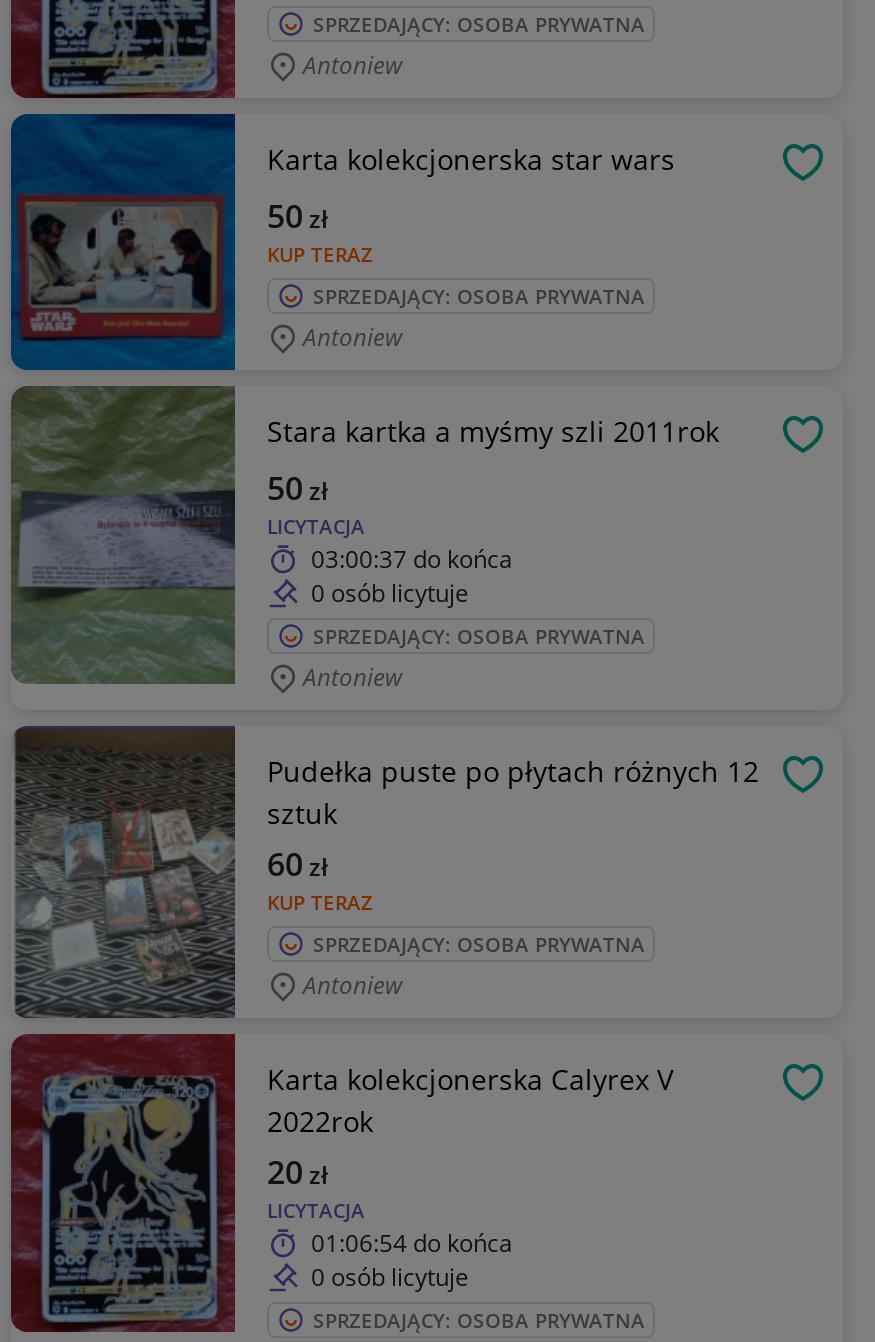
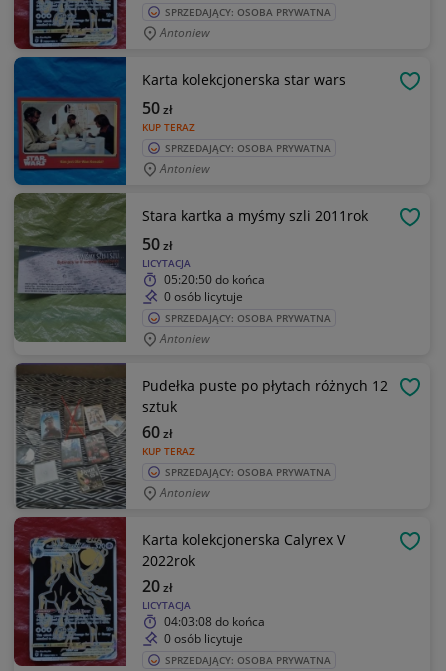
[311,542,513,576] 03:00:37 do końca -> [164,271,265,288] 05:20:50 do końca
[311,1226,513,1260] 01:06:54 do końca -> [164,613,265,630] 04:03:08 do końca

